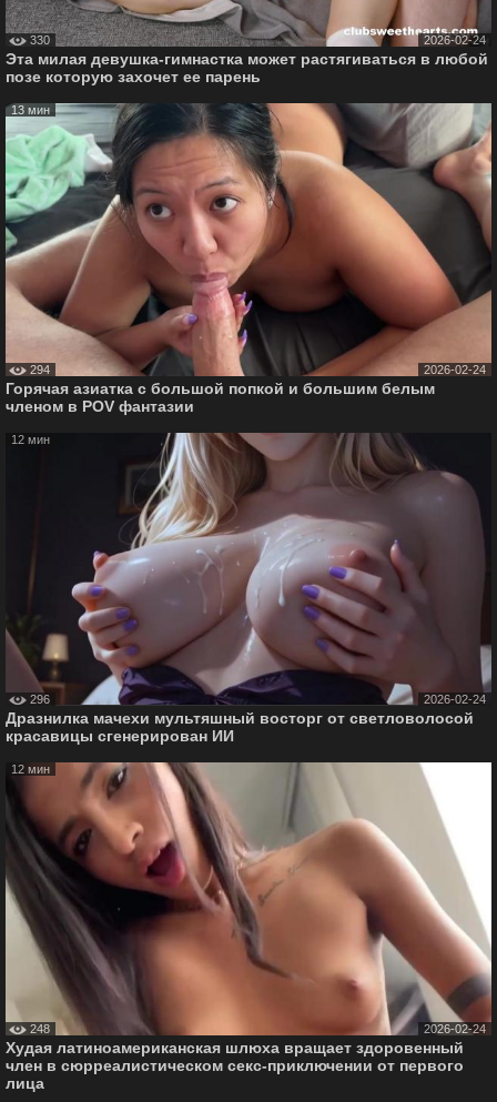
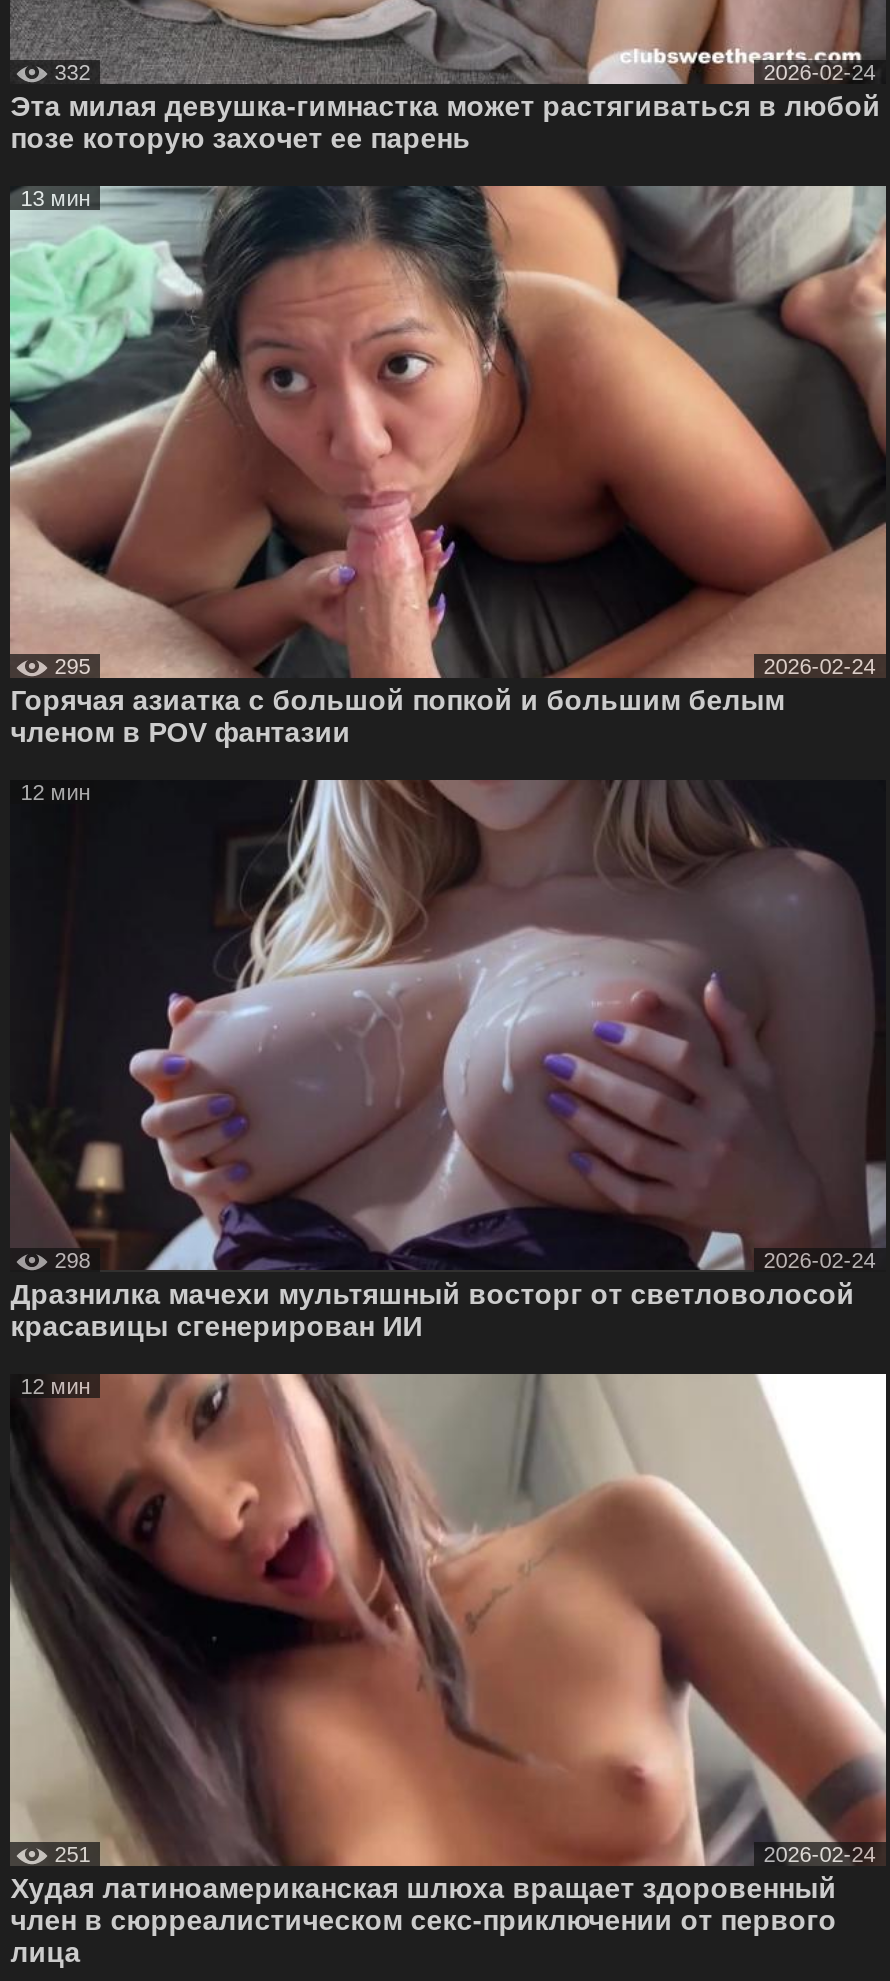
[30,33,50,46] 330 -> [54,60,90,84] 332
[30,363,50,376] 294 -> [54,654,90,678] 295
[30,692,50,706] 296 -> [54,1248,90,1272] 298
[30,1022,50,1035] 248 -> [54,1842,90,1866] 251

